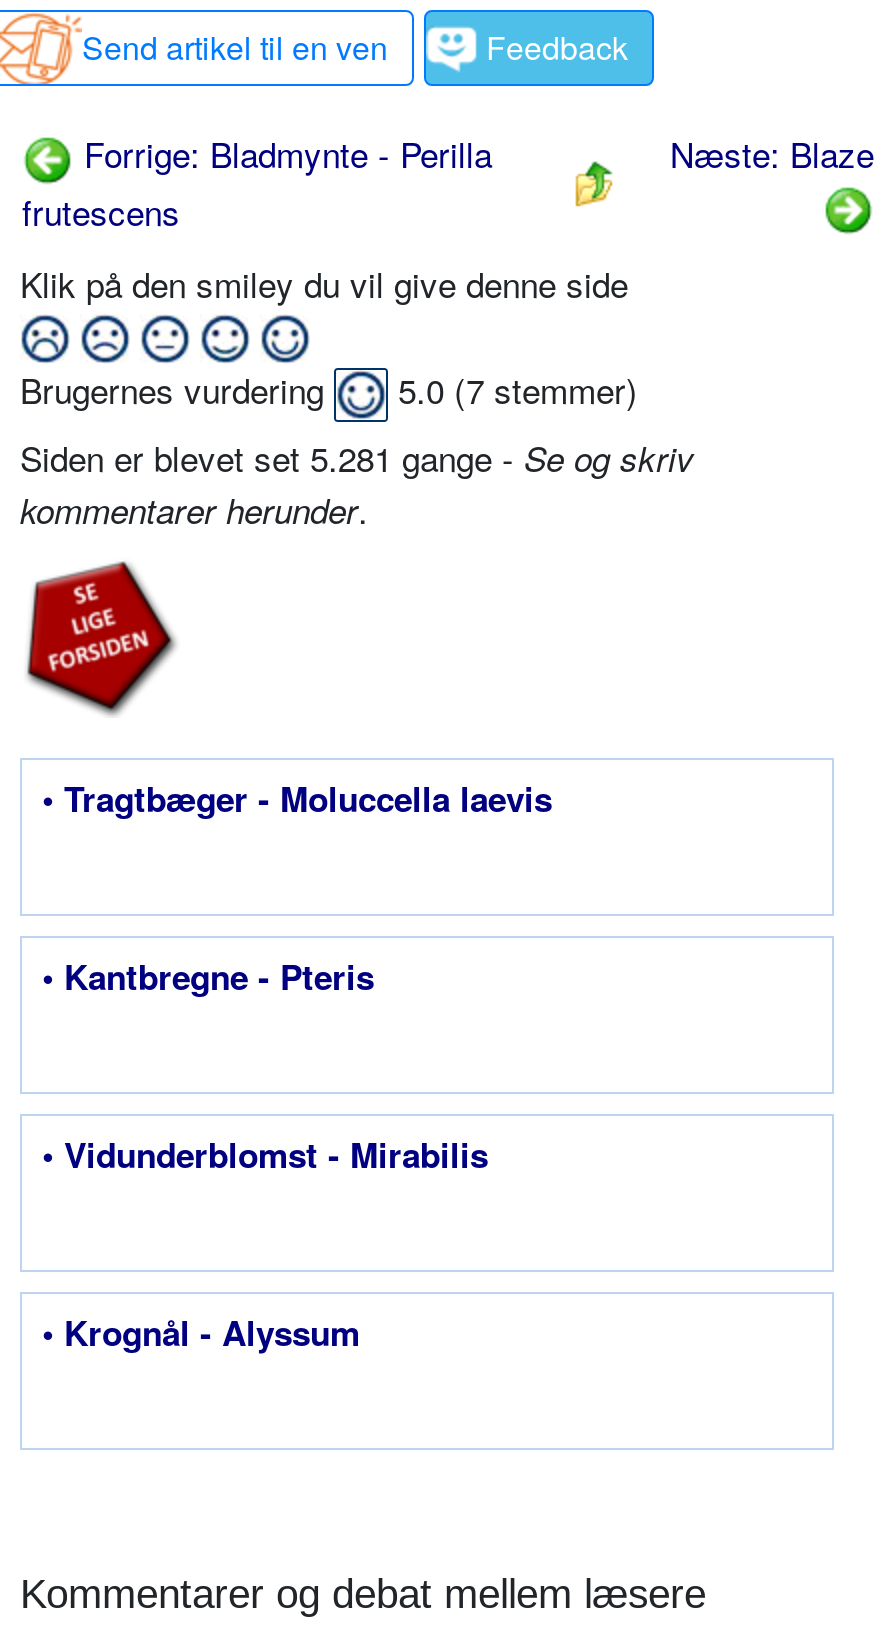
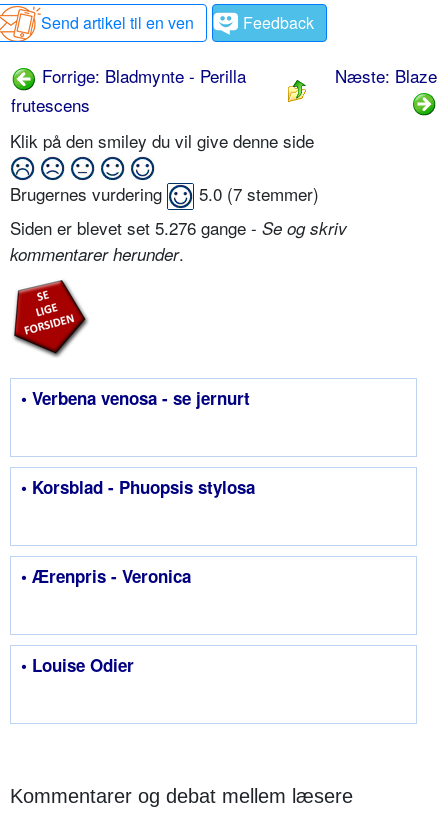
[20,432,694,482] Siden er blevet set 5.281 gange - Se og skriv -> [10,215,347,240] Siden er blevet set 5.276 gange - Se og skriv
[42,774,552,822] • Tragtbæger - Moluccella laevis -> [21,386,250,410] • Verbena venosa - se jernurt
[42,952,374,1000] • Kantbregne - Pteris -> [21,475,255,499] • Korsblad - Phuopsis stylosa
[42,1130,488,1178] • Vidunderblomst - Mirabilis -> [21,564,191,588] • Ærenpris - Veronica
[42,1308,360,1356] • Krognål - Alyssum -> [21,653,134,677] • Louise Odier

